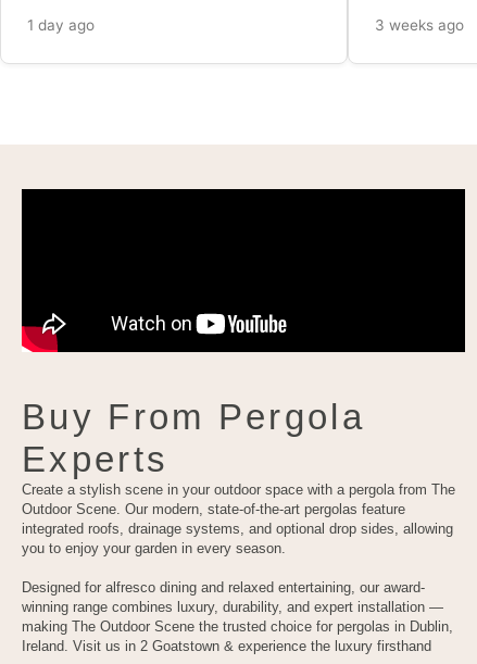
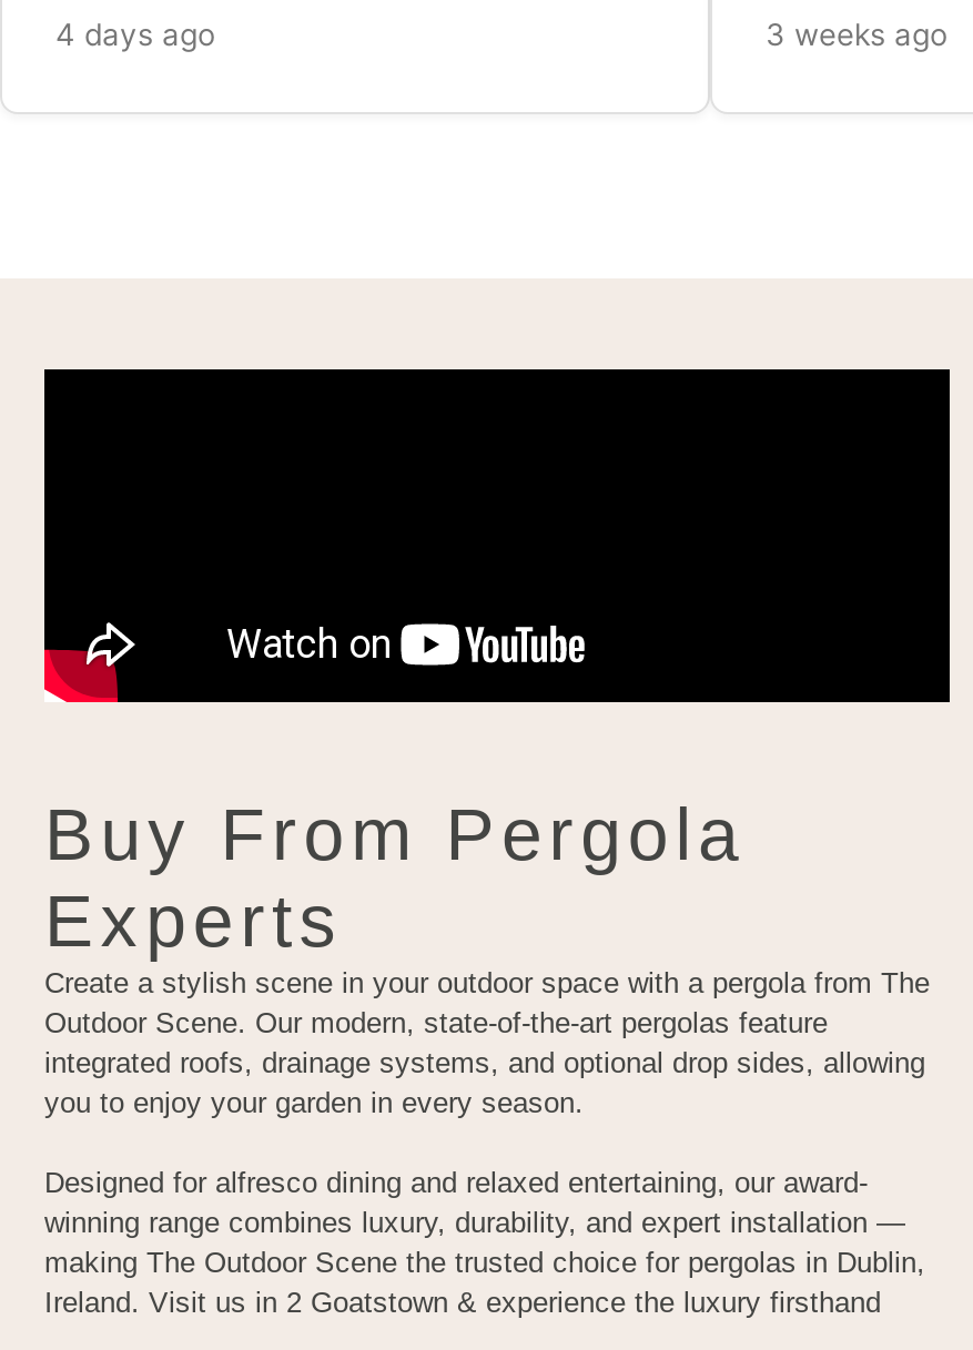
[27,16,95,34] 1 day ago -> [55,17,215,52] 4 days ago

